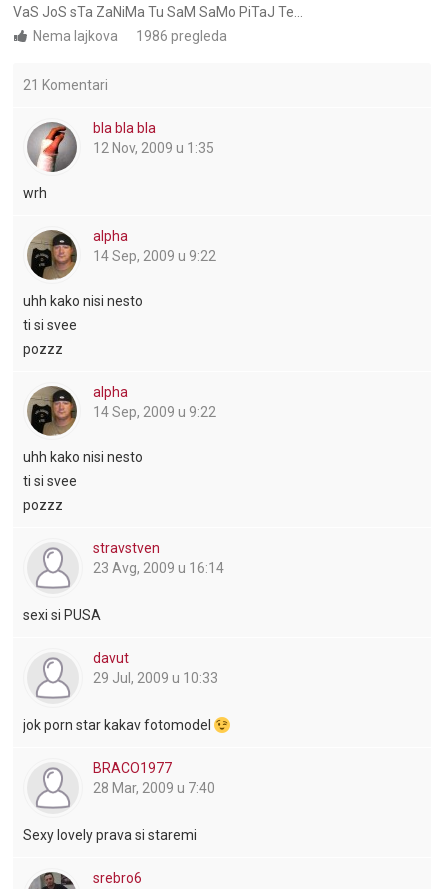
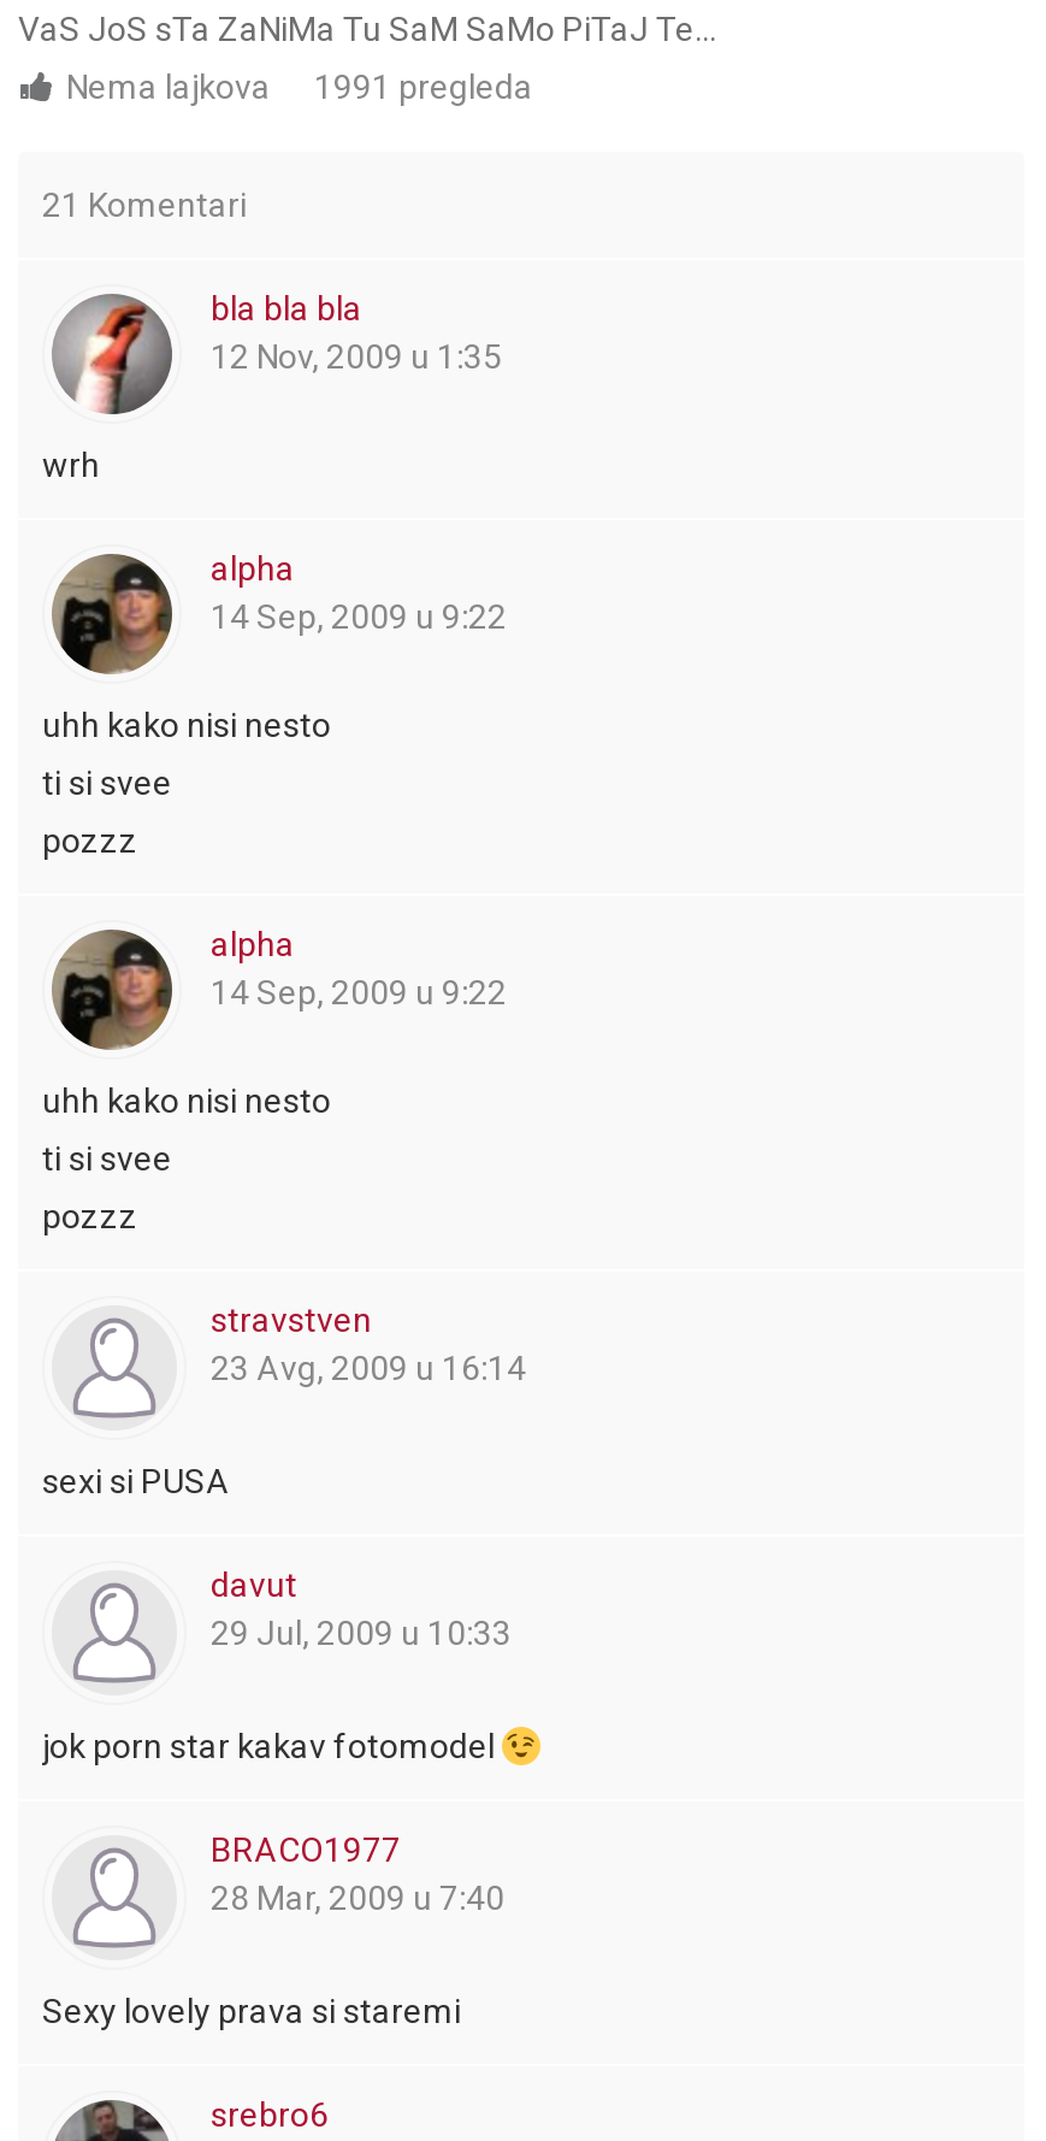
[33,28,227,44] Nema lajkova 1986 pregleda -> [66,67,533,106] Nema lajkova 1991 pregleda

